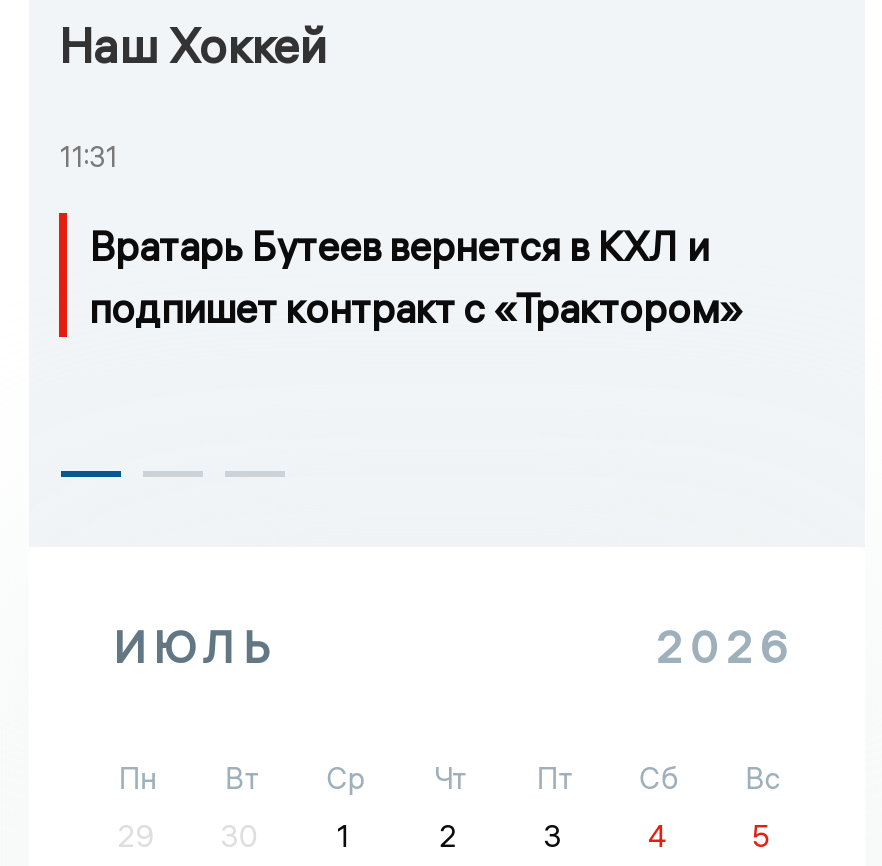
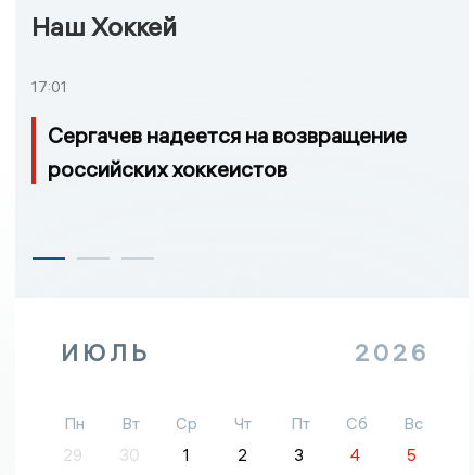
[59,140,117,176] 11:31 -> [31,77,67,97] 17:01
[89,221,743,333] Вратарь Бутеев вернется в КХЛ и | подпишет контракт с «Трактором» -> [48,122,407,182] Сергачев надеется на возвращение | российских хоккеистов

